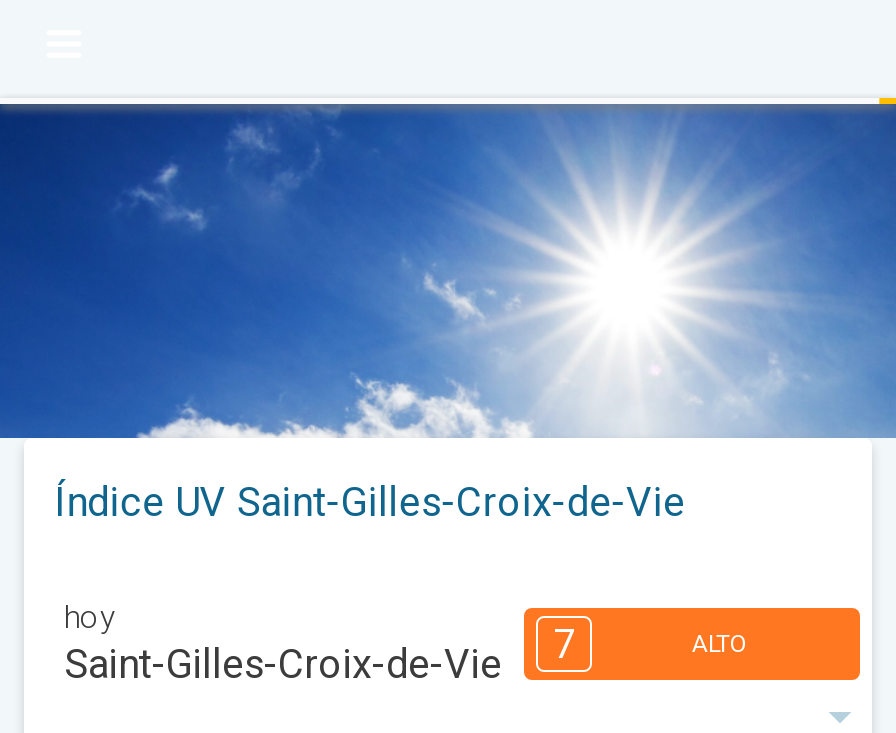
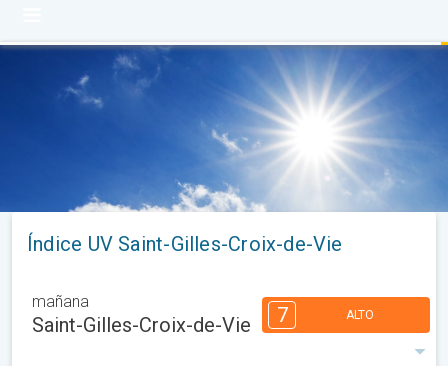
[64,598,116,636] hoy -> [32,292,89,311] mañana

